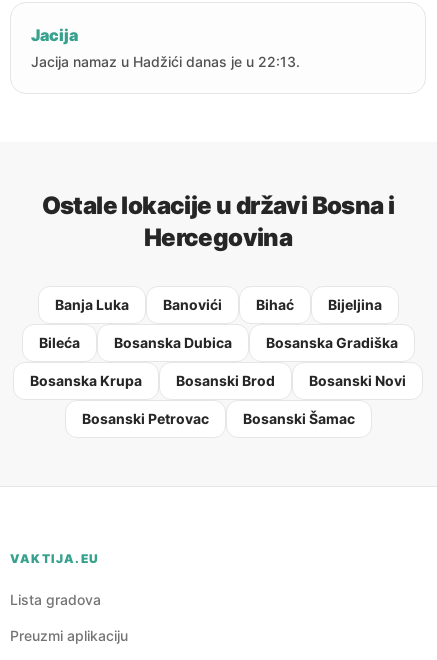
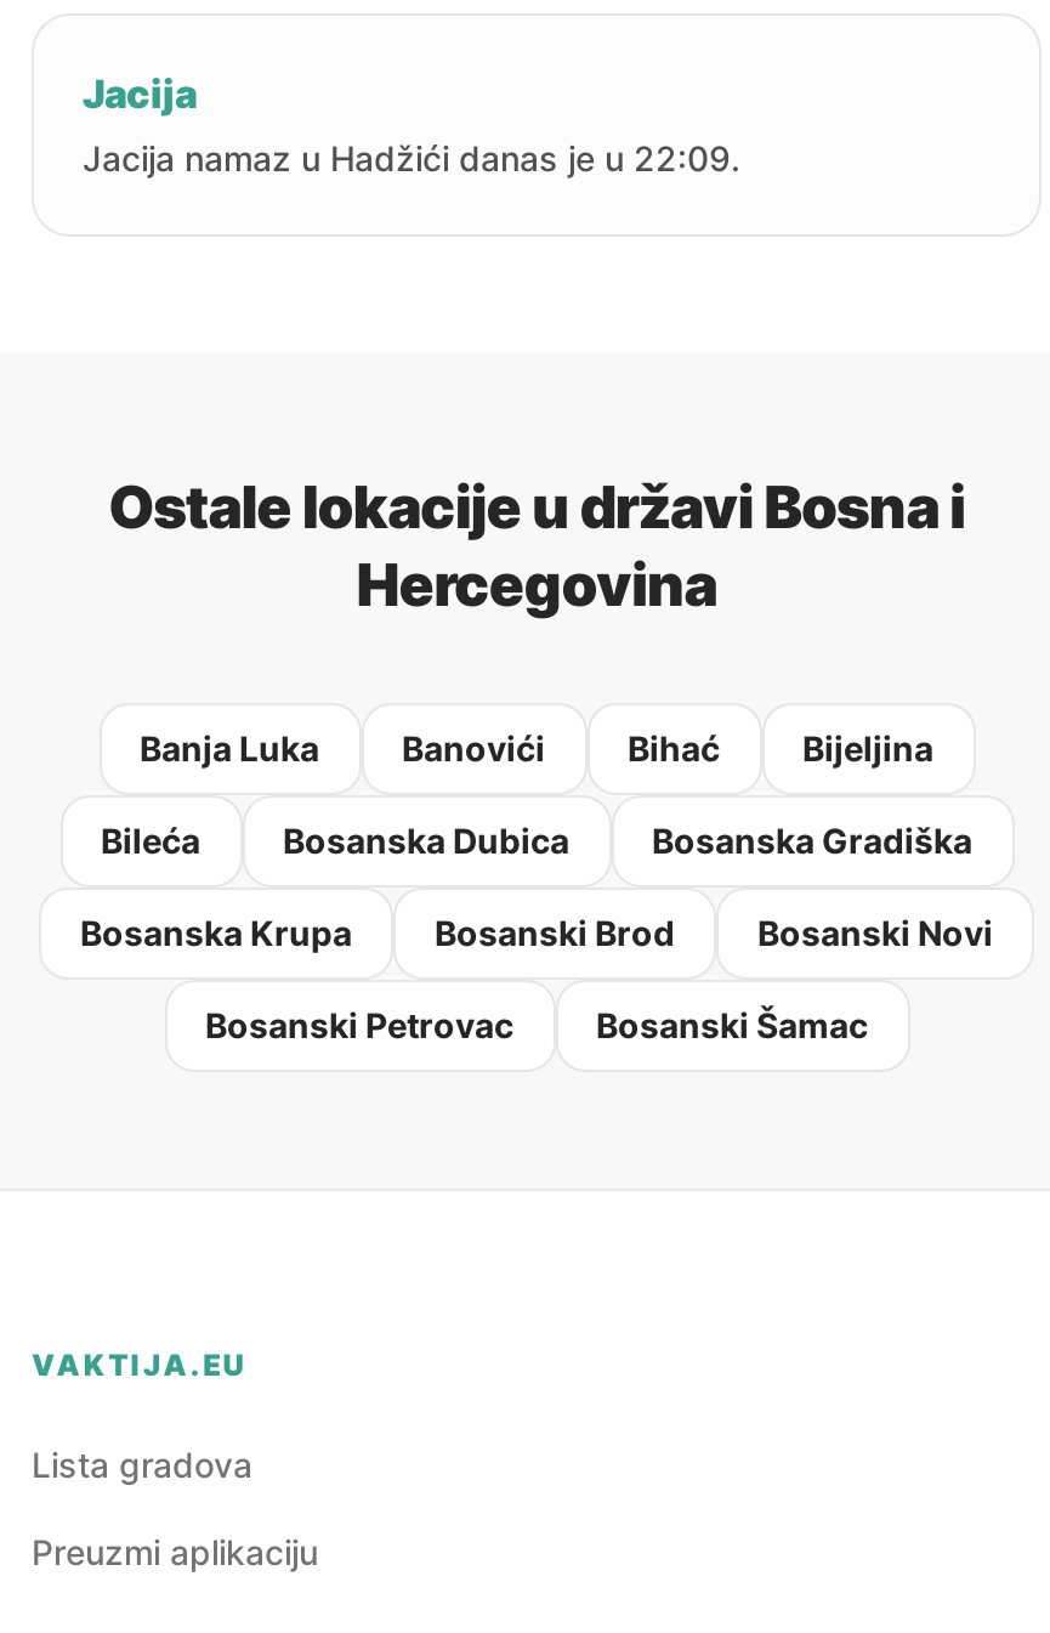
[31,53,300,70] Jacija namaz u Hadžići danas je u 22:13. -> [83,137,740,178] Jacija namaz u Hadžići danas je u 22:09.

